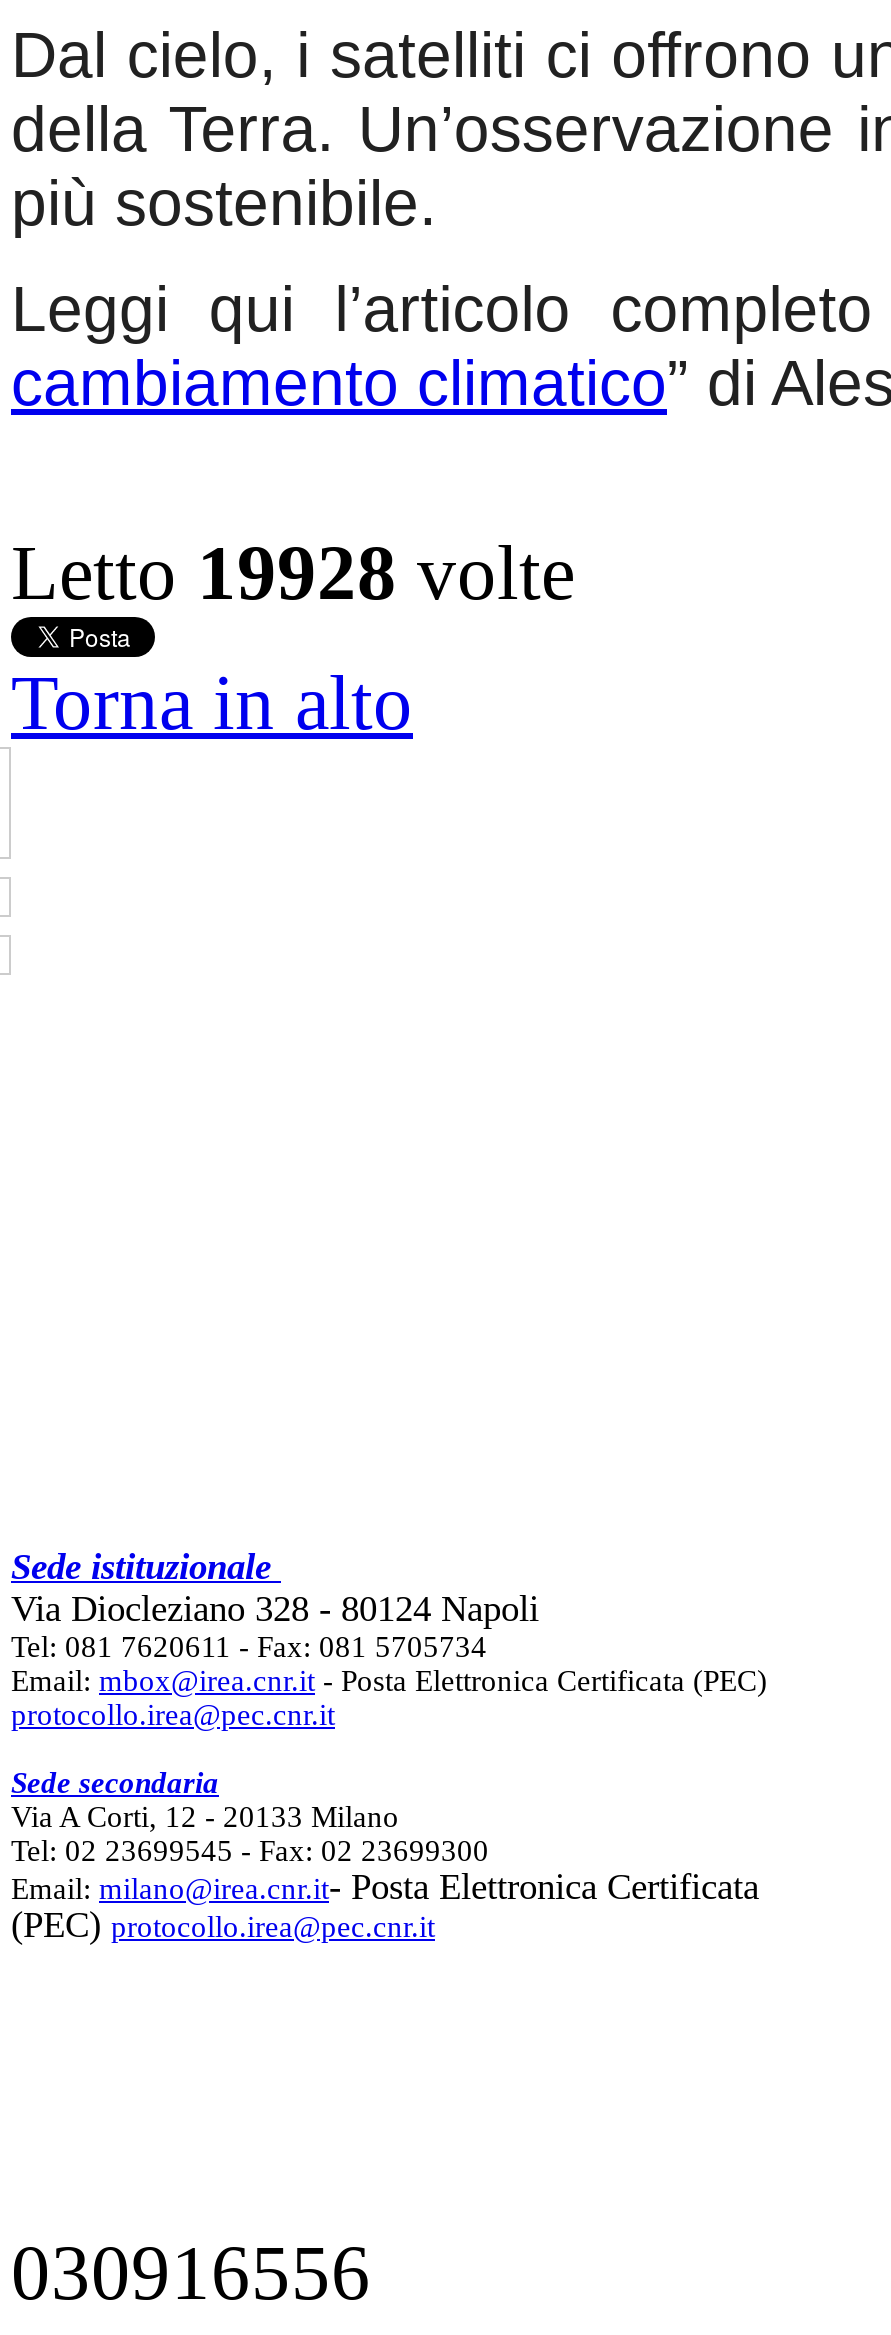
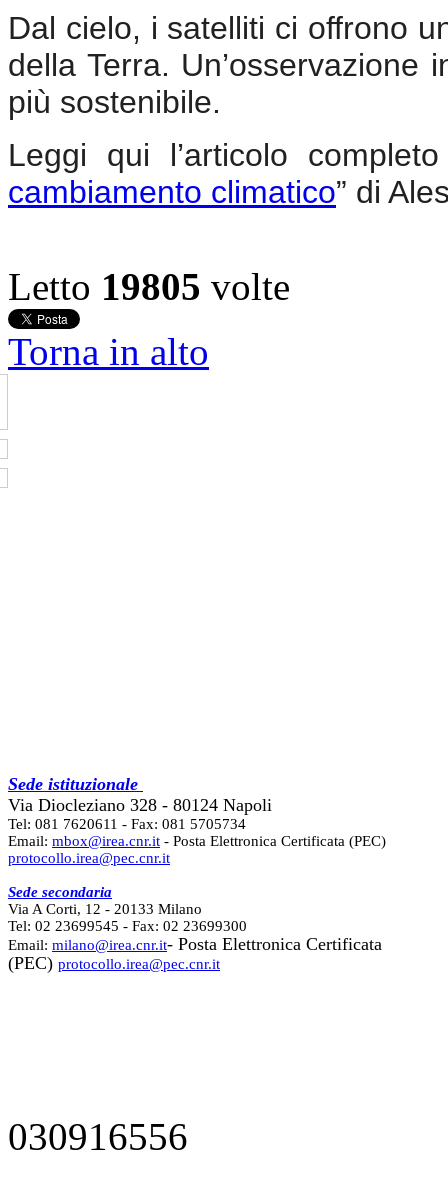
[11,529,575,615] Letto 19928 volte -> [8,265,290,308] Letto 19805 volte

